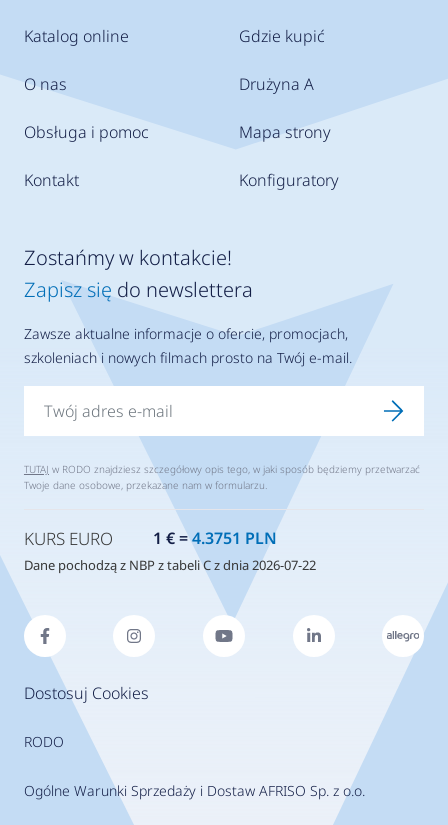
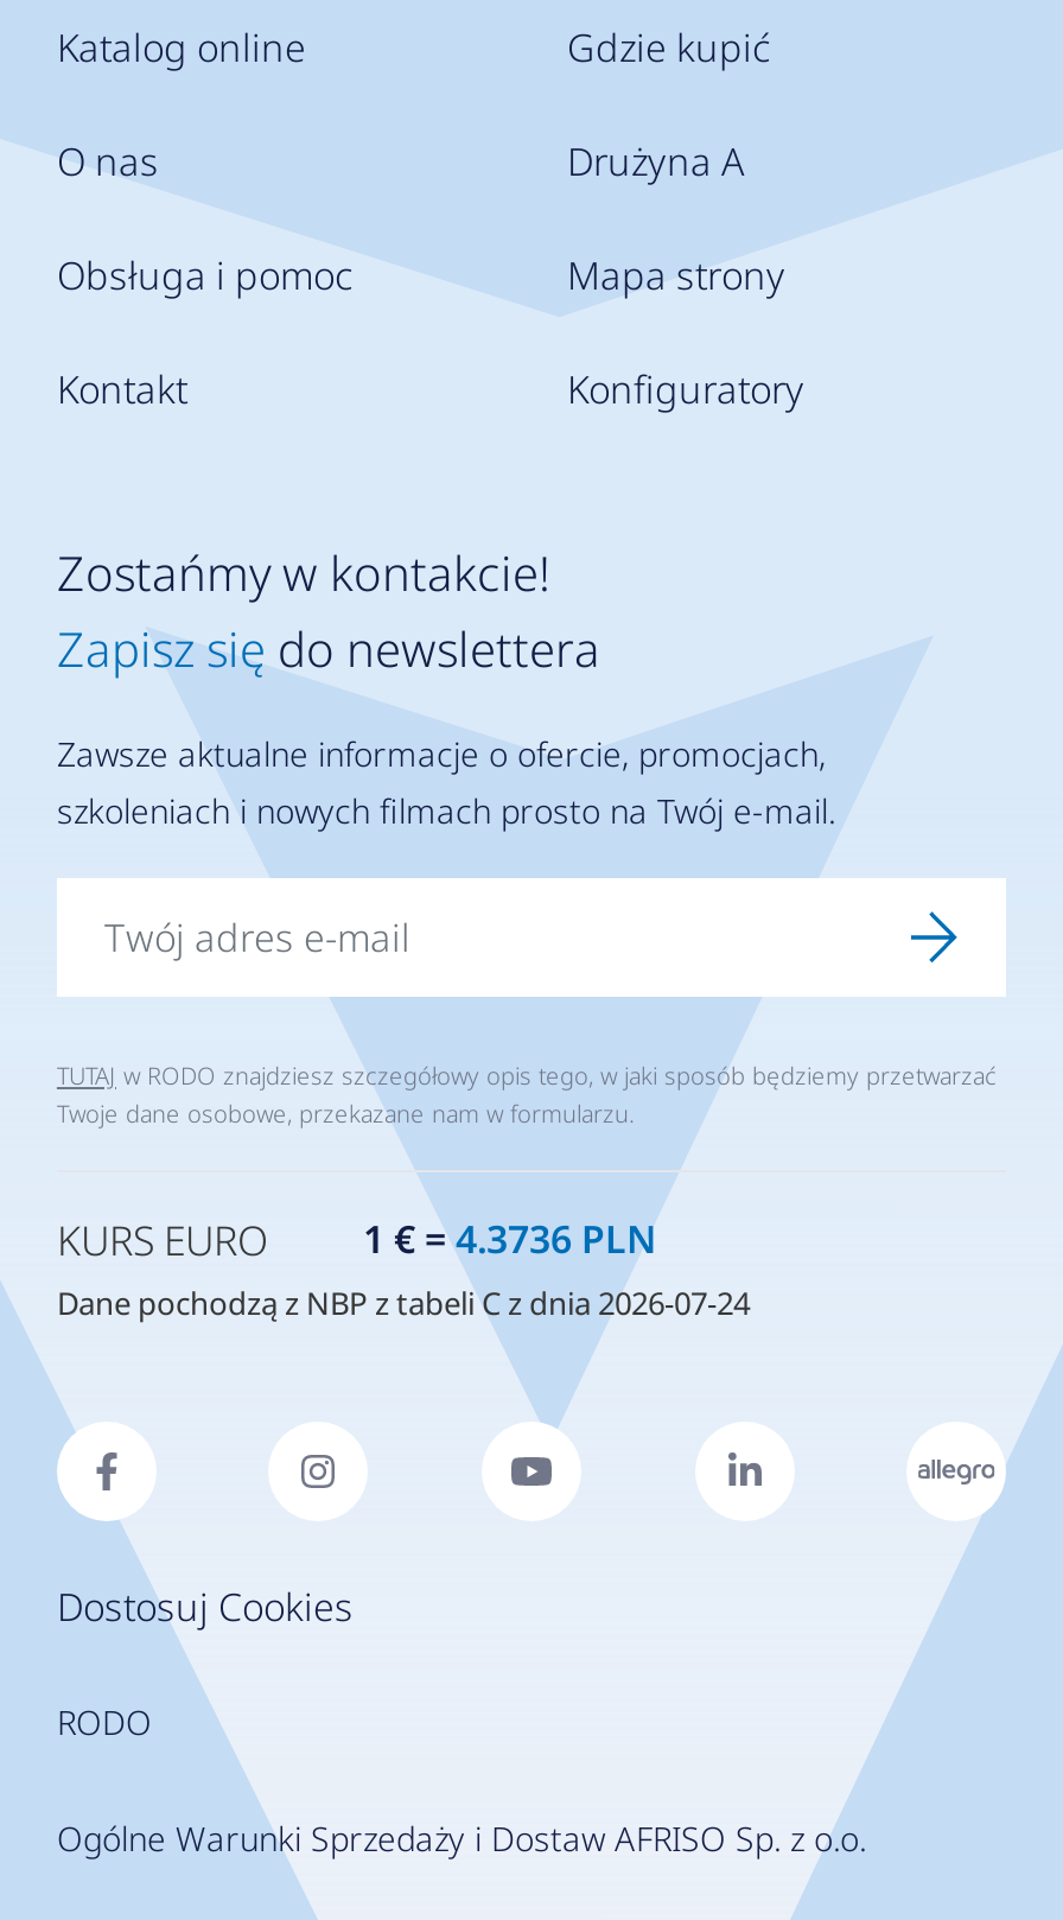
[24,527,277,550] KURS EURO 1 € = 4.3751 PLN -> [57,1214,657,1268] KURS EURO 1 € = 4.3736 PLN
[24,556,316,574] Dane pochodzą z NBP z tabeli C z dnia 2026-07-22 -> [57,1283,750,1325] Dane pochodzą z NBP z tabeli C z dnia 2026-07-24

